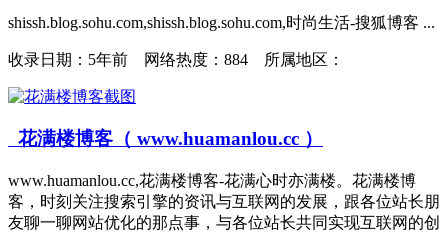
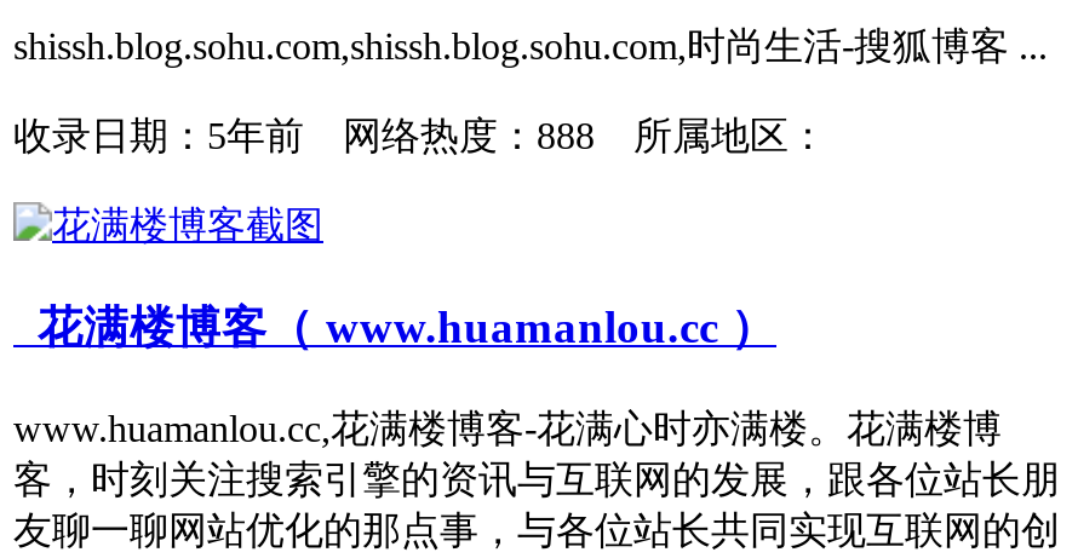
[8,51,344,68] 收录日期：5年前 网络热度：884 所属地区： -> [13,115,827,156] 收录日期：5年前 网络热度：888 所属地区：

